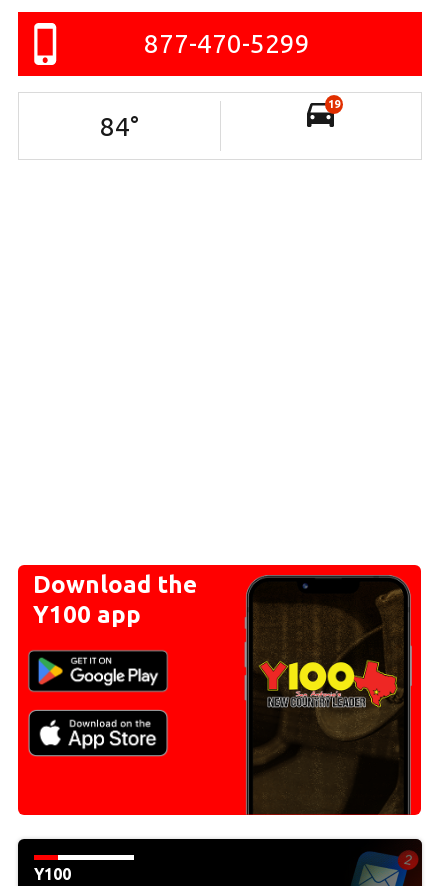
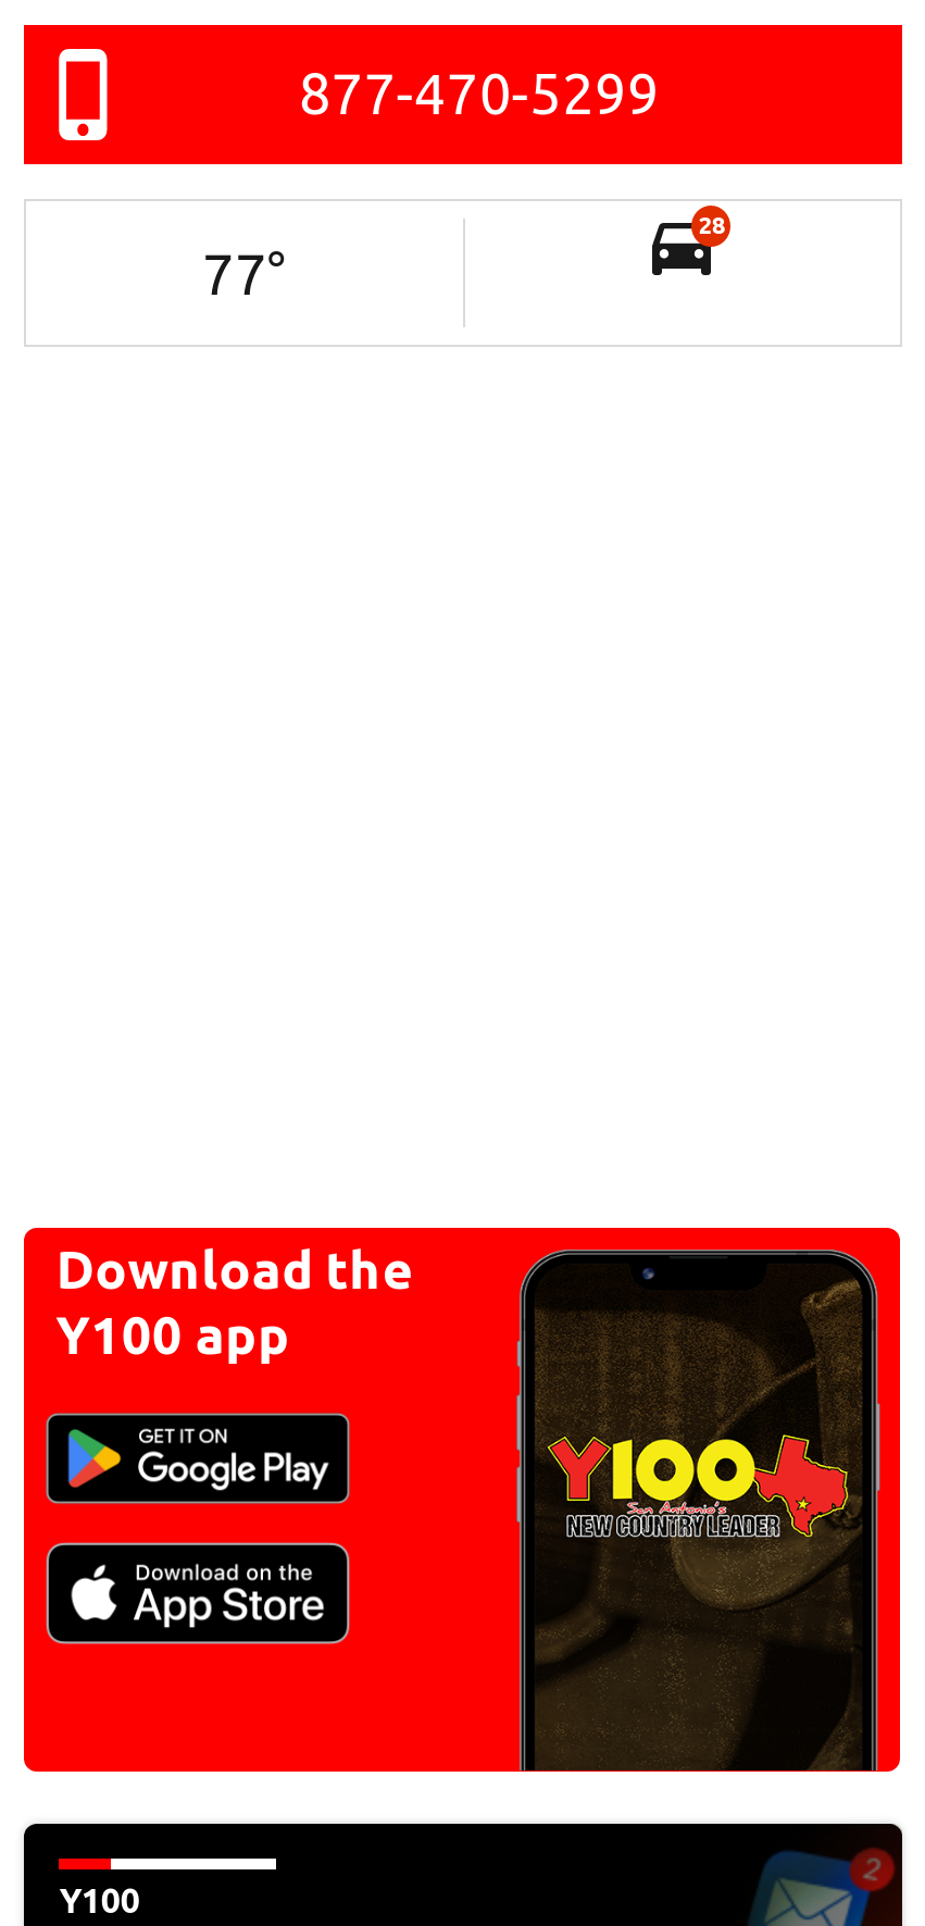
[328,98,340,110] 19 -> [699,212,725,238] 28
[100,111,139,140] 84° -> [202,241,287,305] 77°

